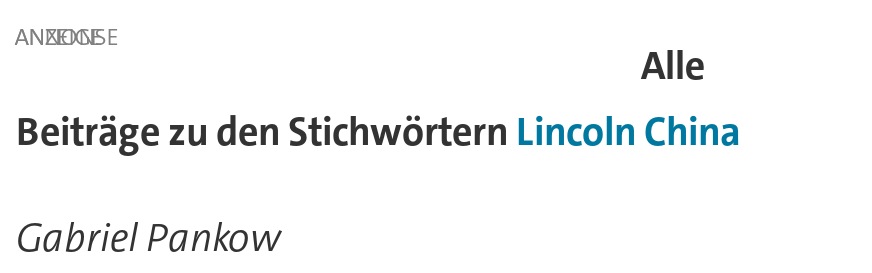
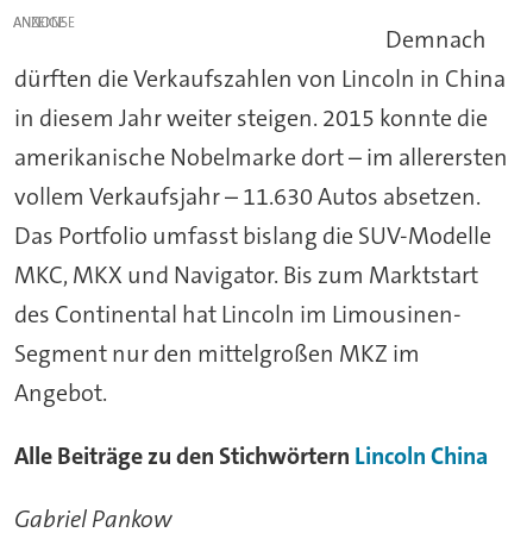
[16,39,740,157] Alle | Beiträge zu den Stichwörtern Lincoln China -> [14,24,508,471] Demnach | dürften die Verkaufszahlen von Lincoln in China | in diesem Jahr weiter steigen. 2015 konnte die | amerikanische Nobelmarke dort – im allerersten | vollem Verkaufsjahr – 11.630 Autos absetzen. | Das Portfolio umfasst bislang die SUV-Modelle | MKC, MKX und Navigator. Bis zum Marktstart | des Continental hat Lincoln im Limousinen- | Segment nur den mittelgroßen MKZ im | Angebot. | Alle Beiträge zu den Stichwörtern Lincoln China

